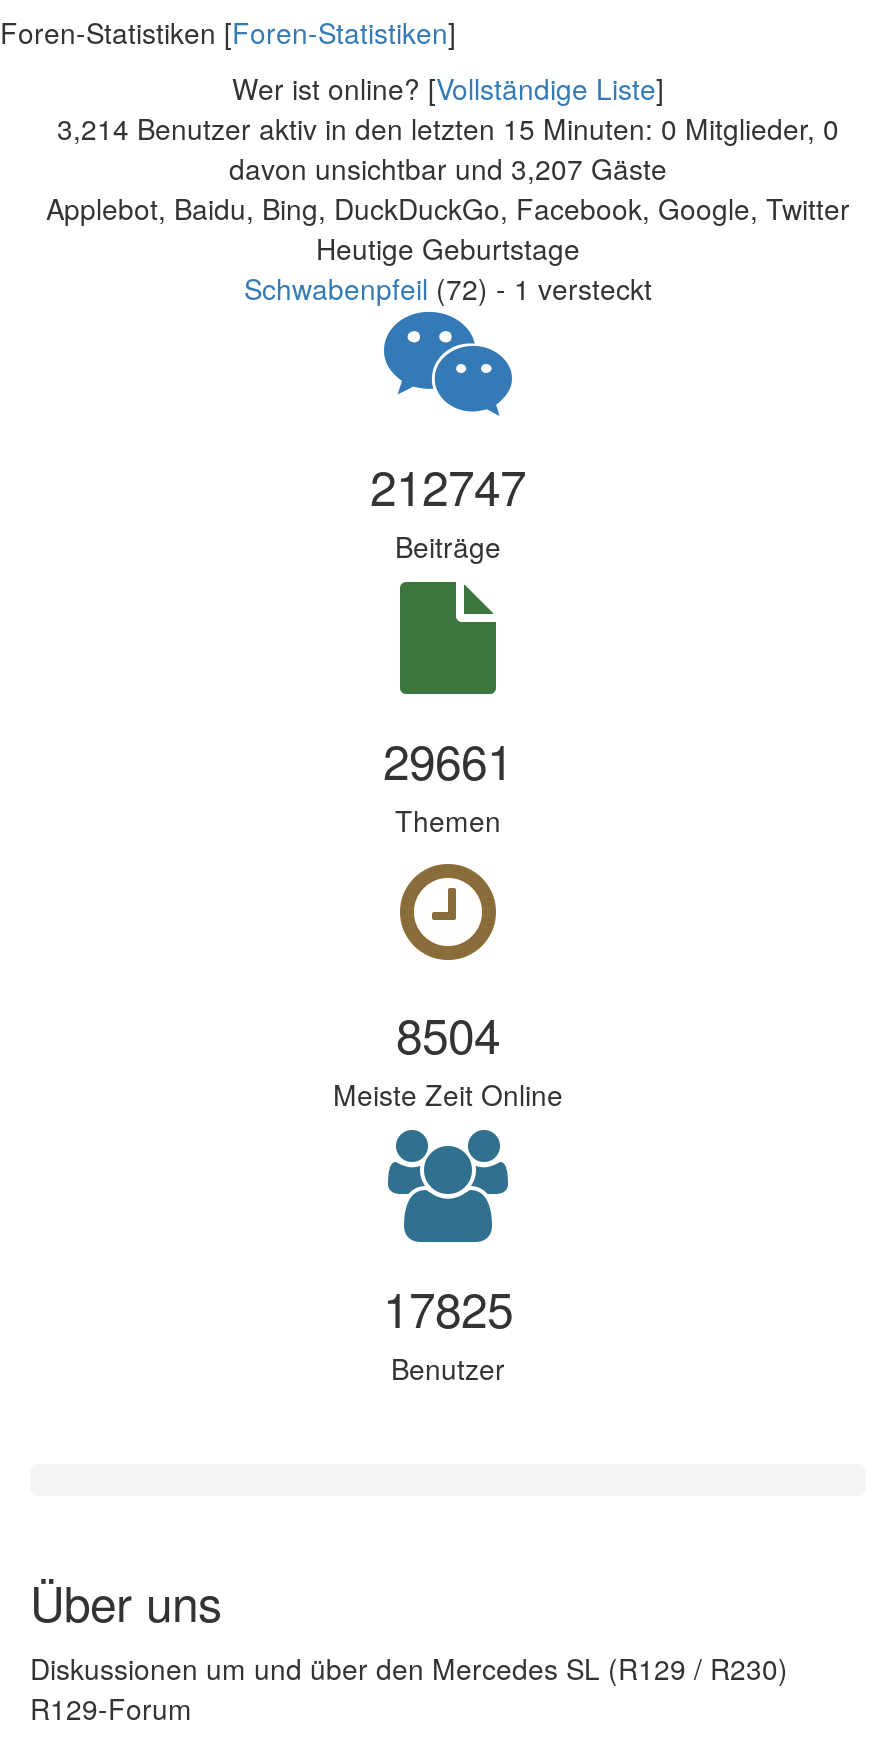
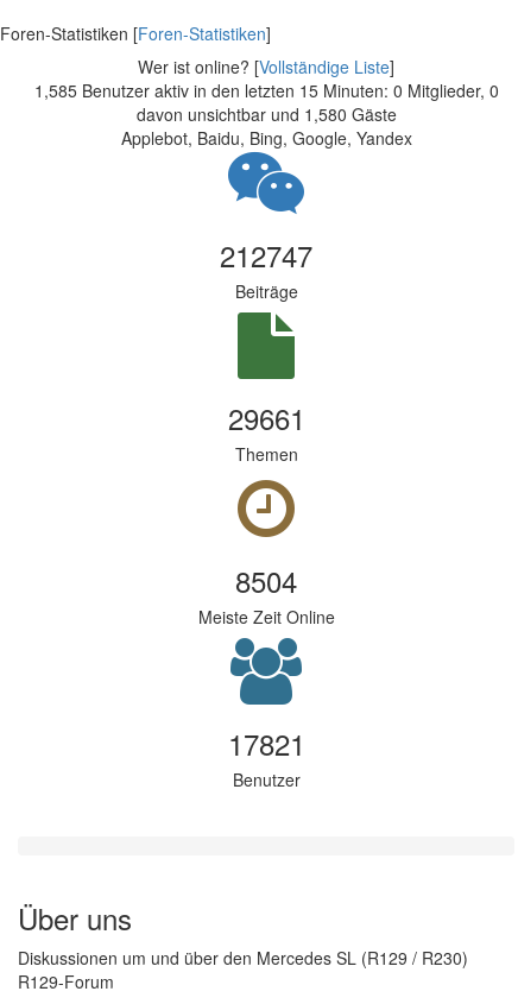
[46,108,850,308] 3,214 Benutzer aktiv in den letzten 15 Minuten: 0 Mitglieder, 0 | davon unsichtbar und 3,207 Gäste | Applebot, Baidu, Bing, DuckDuckGo, Facebook, Google, Twitter | Heutige Geburtstage | Schwabenpfeil (72) - 1 versteckt -> [34,78,498,150] 1,585 Benutzer aktiv in den letzten 15 Minuten: 0 Mitglieder, 0 | davon unsichtbar und 1,580 Gäste | Applebot, Baidu, Bing, Google, Yandex
[383,1272,513,1342] 17825 -> [228,722,305,764] 17821

